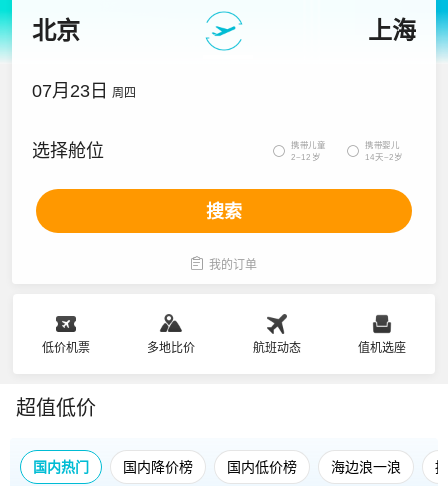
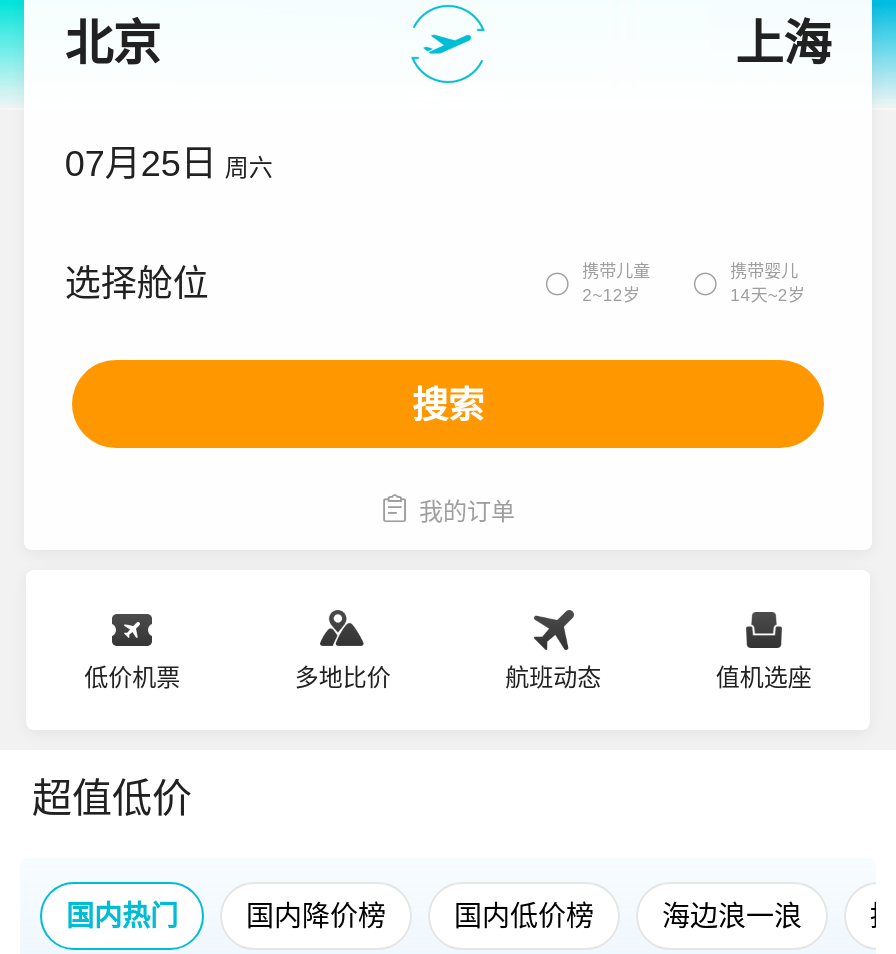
[32,81,136,101] 07月23日 周四 -> [65,144,273,184] 07月25日 周六

